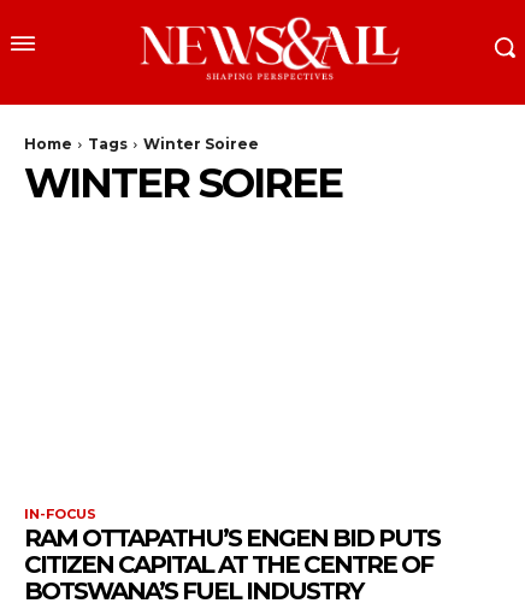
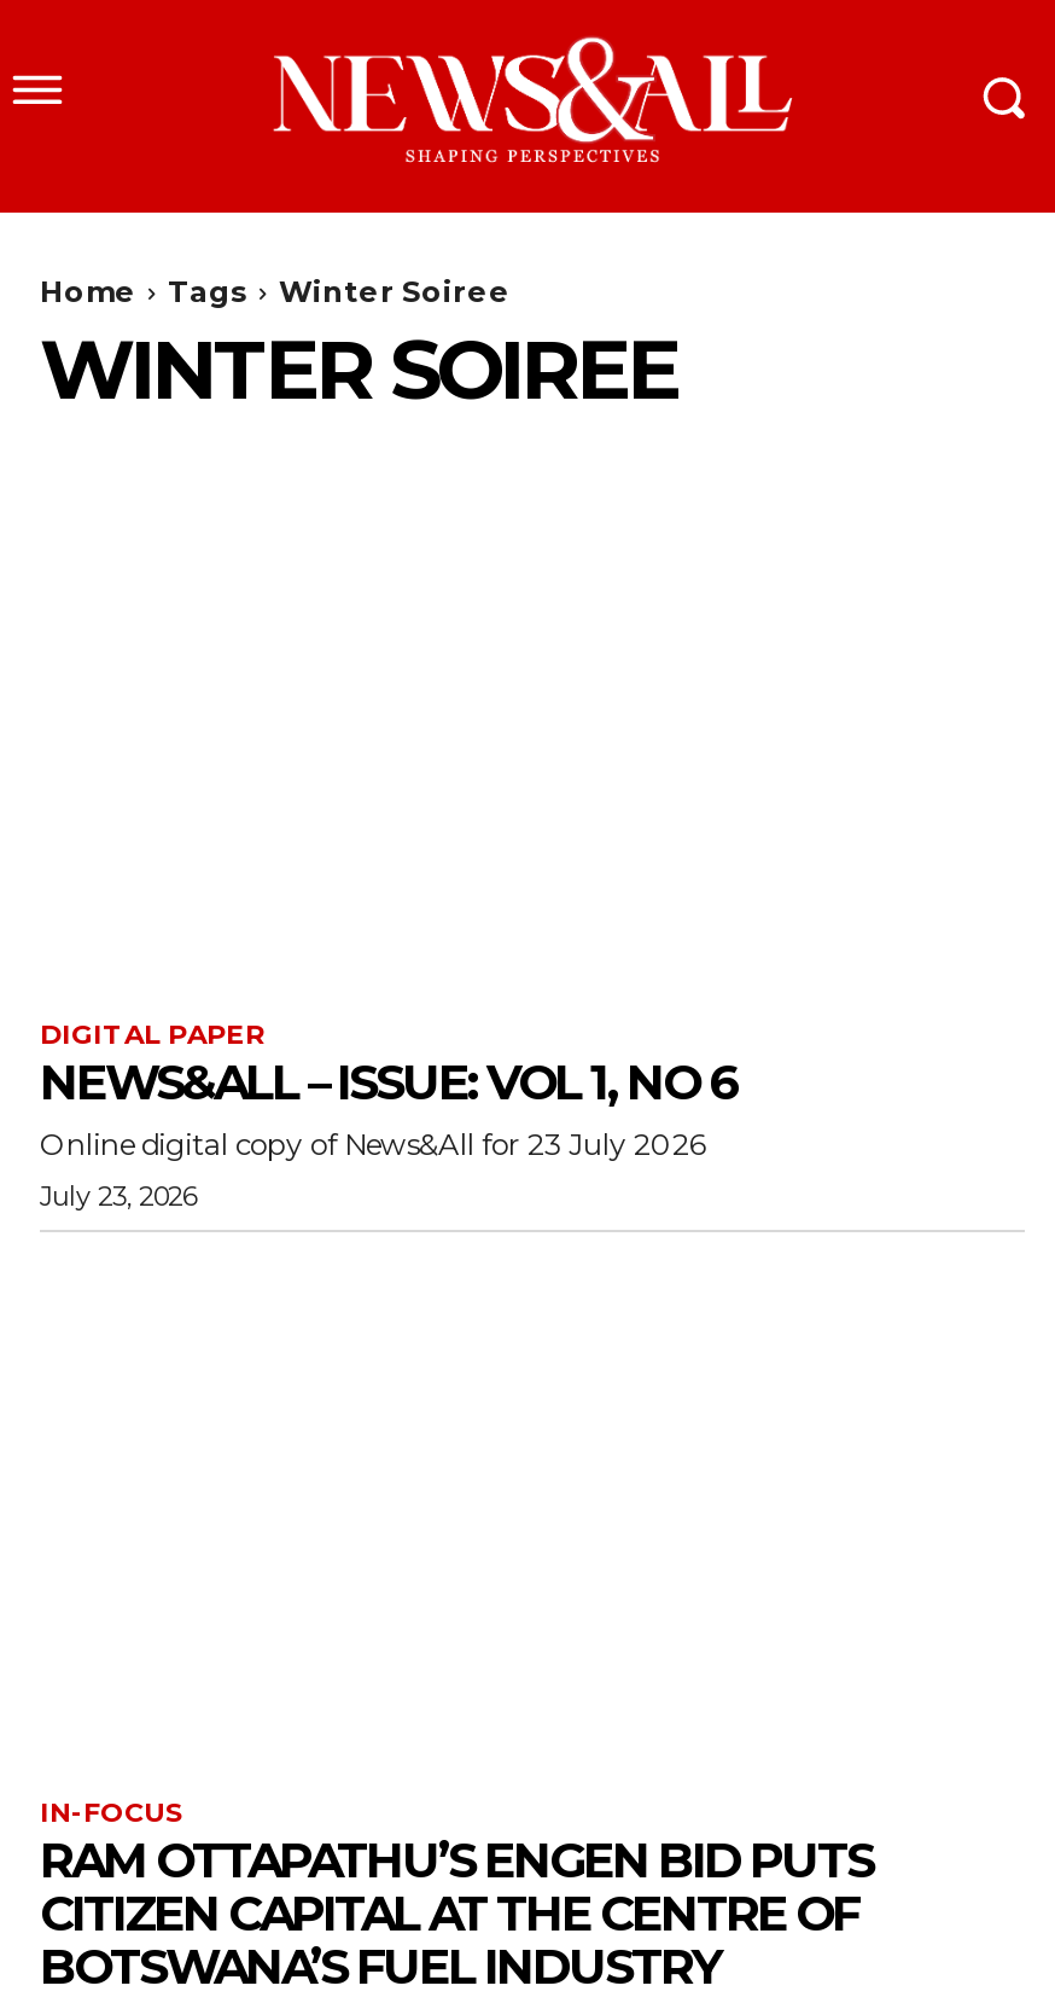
none -> [40,1016,735,1212] DIGITAL PAPER | NEWS&ALL – ISSUE: VOL 1, NO 6 | Online digital copy of News&All for 23 July 2026 | July 23, 2026

